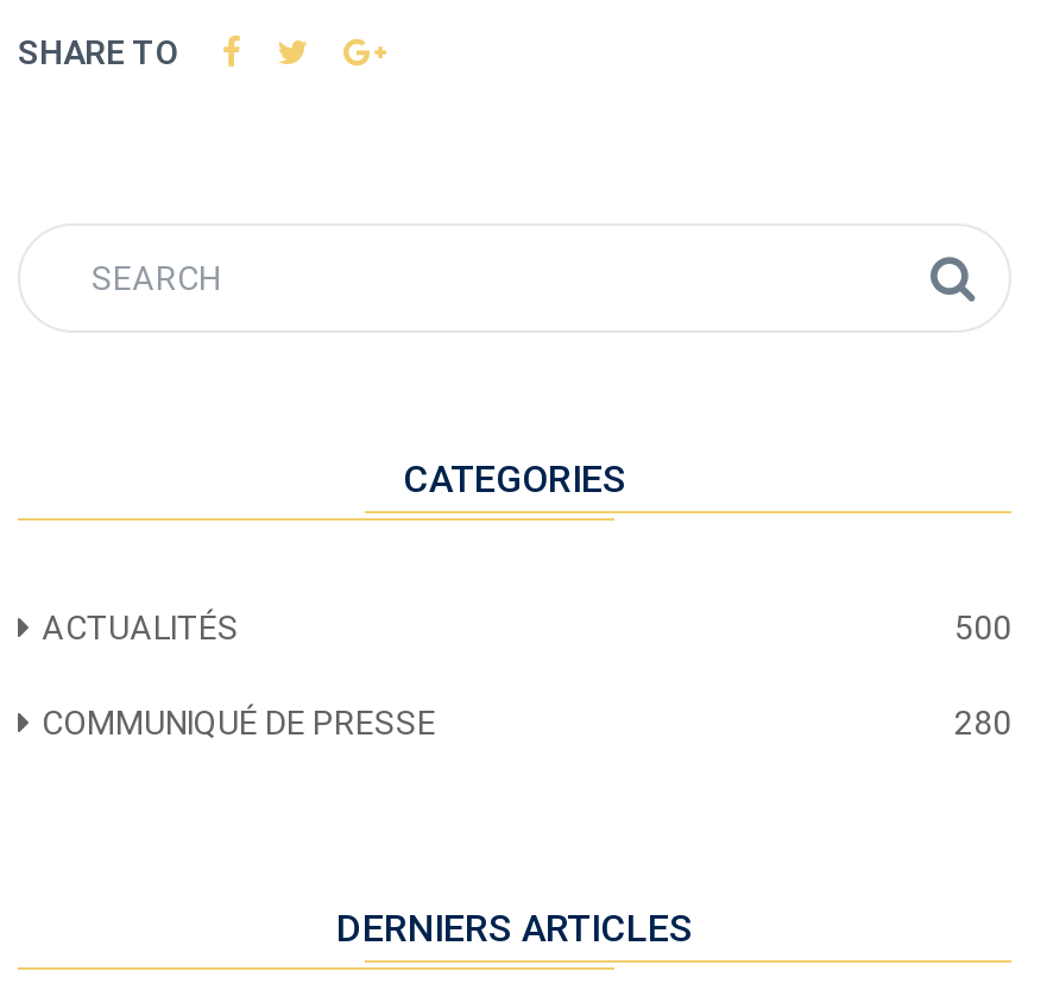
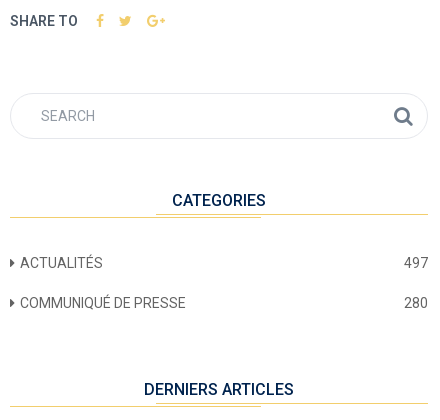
[954,608,1011,646] 500 -> [404,255,428,271] 497

